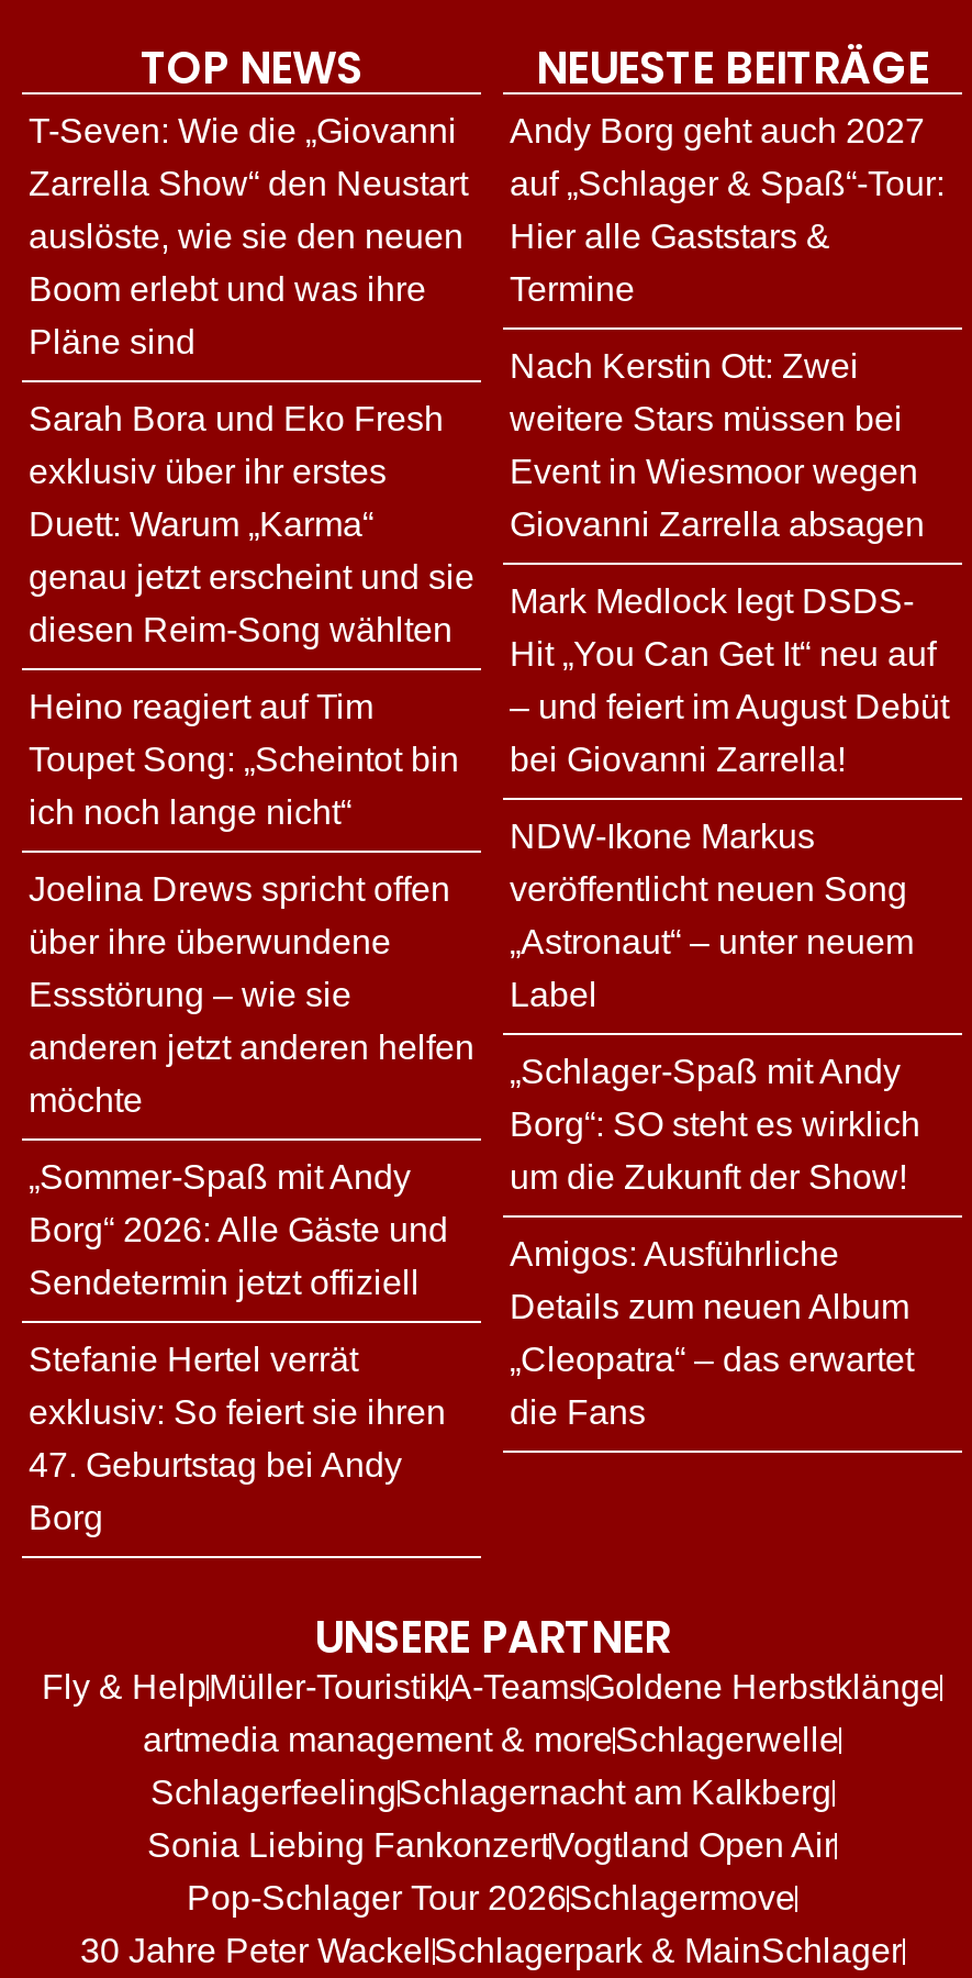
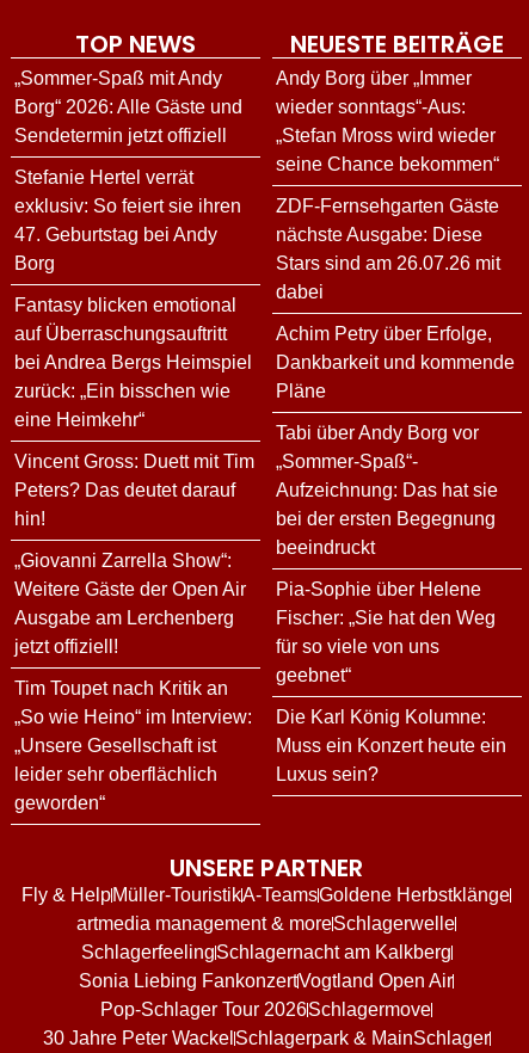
[29,111,474,1118] T-Seven: Wie die „Giovanni | Zarrella Show“ den Neustart | auslöste, wie sie den neuen | Boom erlebt und was ihre | Pläne sind | Sarah Bora und Eko Fresh | exklusiv über ihr erstes | Duett: Warum „Karma“ | genau jetzt erscheint und sie | diesen Reim-Song wählten | Heino reagiert auf Tim | Toupet Song: „Scheintot bin | ich noch lange nicht“ | Joelina Drews spricht offen | über ihre überwundene | Essstörung – wie sie | anderen jetzt anderen helfen | möchte -> none
[510,111,945,307] Andy Borg geht auch 2027 | auf „Schlager & Spaß“-Tour: | Hier alle Gaststars & | Termine -> [276,67,499,174] Andy Borg über „Immer | wieder sonntags“-Aus: | „Stefan Mross wird wieder | seine Chance bekommen“
[510,346,925,542] Nach Kerstin Ott: Zwei | weitere Stars müssen bei | Event in Wiesmoor wegen | Giovanni Zarrella absagen -> [276,195,500,301] ZDF-Fernsehgarten Gäste | nächste Ausgabe: Diese | Stars sind am 26.07.26 mit | dabei
[510,581,949,777] Mark Medlock legt DSDS- | Hit „You Can Get It“ neu auf | – und feiert im August Debüt | bei Giovanni Zarrella! -> [276,323,515,401] Achim Petry über Erfolge, | Dankbarkeit und kommende | Pläne
[510,816,914,1012] NDW-Ikone Markus | veröffentlicht neuen Song | „Astronaut“ – unter neuem | Label -> [276,422,498,557] Tabi über Andy Borg vor | „Sommer-Spaß“- | Aufzeichnung: Das hat sie | bei der ersten Begegnung | beeindruckt
[510,1052,920,1194] „Schlager-Spaß mit Andy | Borg“: SO steht es wirklich | um die Zukunft der Show! -> [276,578,496,685] Pia-Sophie über Helene | Fischer: „Sie hat den Weg | für so viele von uns | geebnet“
moved [29,1157,448,1300] -> [14,67,242,145]: „Sommer-Spaß mit Andy | Borg“ 2026: Alle Gäste und | Sendetermin jetzt offiziell
[510,1234,914,1430] Amigos: Ausführliche | Details zum neuen Album | „Cleopatra“ – das erwartet | die Fans -> [276,706,506,784] Die Karl König Kolumne: | Muss ein Konzert heute ein | Luxus sein?
moved [29,1340,446,1535] -> [14,167,241,273]: Stefanie Hertel verrät | exklusiv: So feiert sie ihren | 47. Geburtstag bei Andy | Borg
none -> [14,294,254,812] Fantasy blicken emotional | auf Überraschungsauftritt | bei Andrea Bergs Heimspiel | zurück: „Ein bisschen wie | eine Heimkehr“ | Vincent Gross: Duett mit Tim | Peters? Das deutet darauf | hin! | „Giovanni Zarrella Show“: | Weitere Gäste der Open Air | Ausgabe am Lerchenberg | jetzt offiziell! | Tim Toupet nach Kritik an | „So wie Heino“ im Interview: | „Unsere Gesellschaft ist | leider sehr oberflächlich | geworden“

